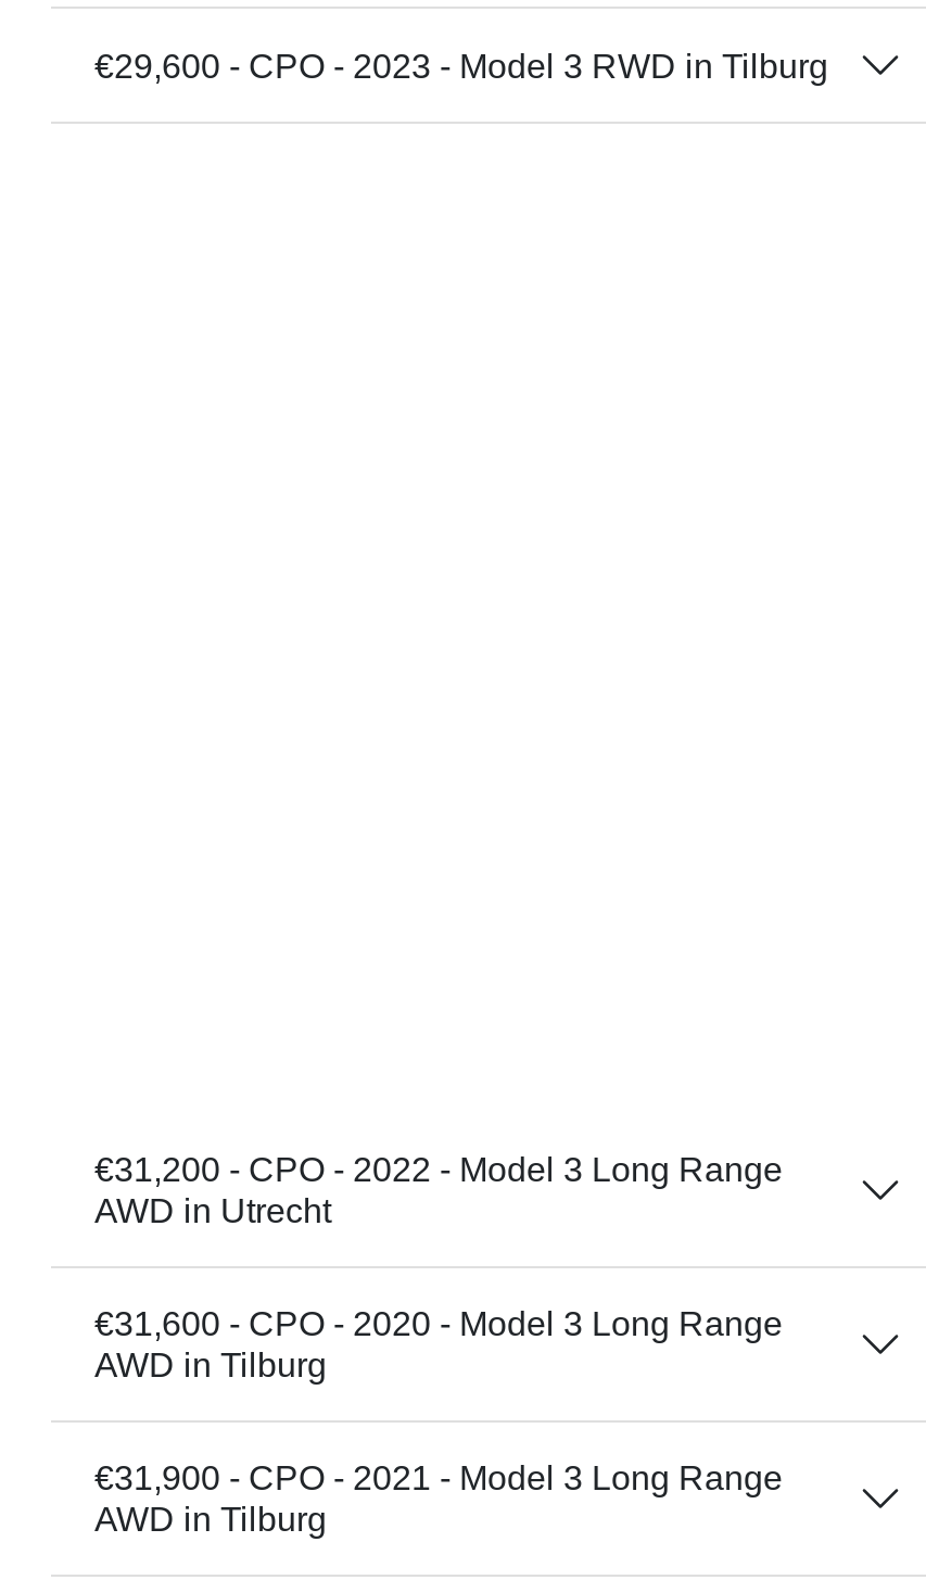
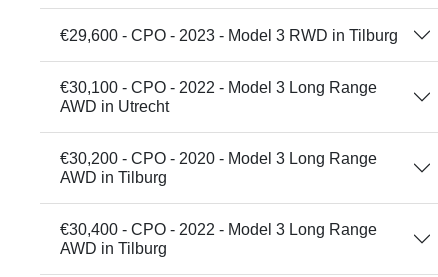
[94,1151,783,1188] €31,200 - CPO - 2022 - Model 3 Long Range -> [60,79,377,96] €30,100 - CPO - 2022 - Model 3 Long Range
[94,1305,783,1342] €31,600 - CPO - 2020 - Model 3 Long Range -> [60,150,377,167] €30,200 - CPO - 2020 - Model 3 Long Range
[94,1459,783,1496] €31,900 - CPO - 2021 - Model 3 Long Range -> [60,221,377,238] €30,400 - CPO - 2022 - Model 3 Long Range

